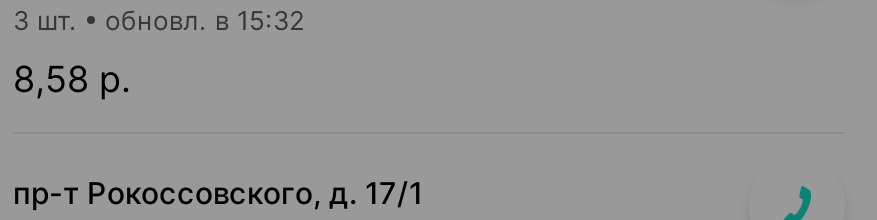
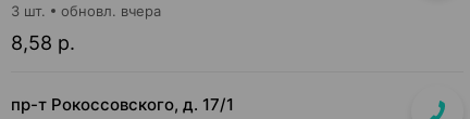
[105,4,305,36] обновл. в 15:32 -> [61,2,161,19] обновл. вчера

